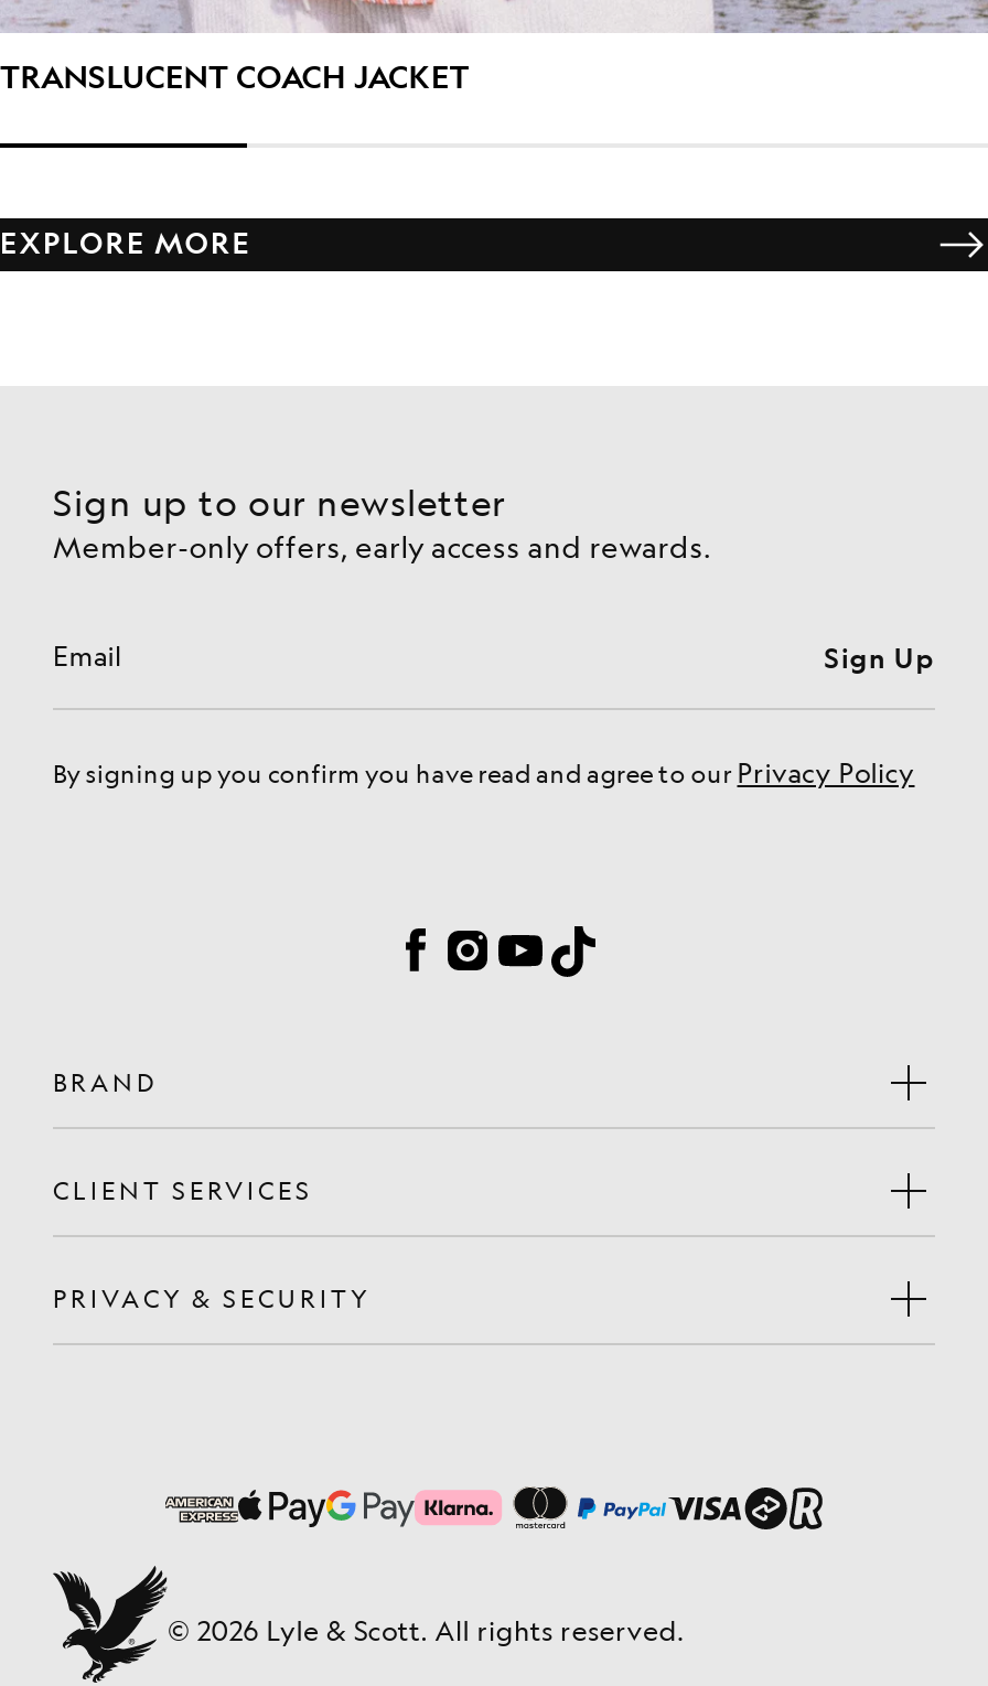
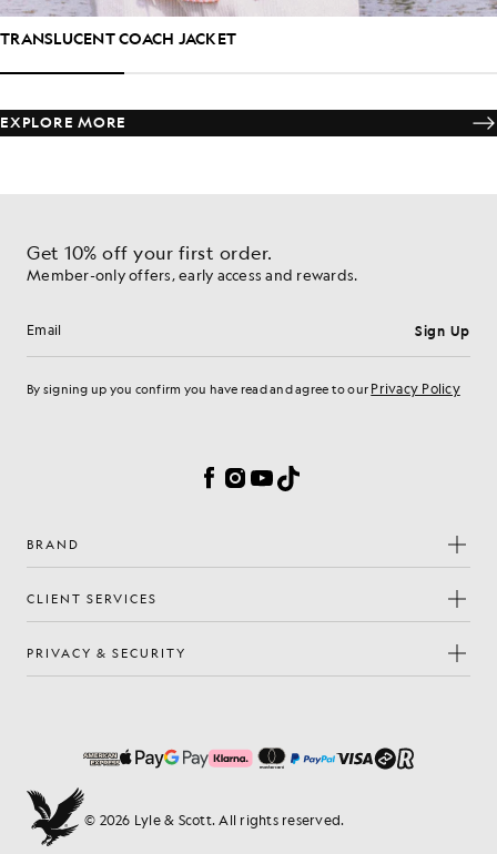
[53,479,506,525] Sign up to our newsletter -> [27,241,272,264] Get 10% off your first order.

